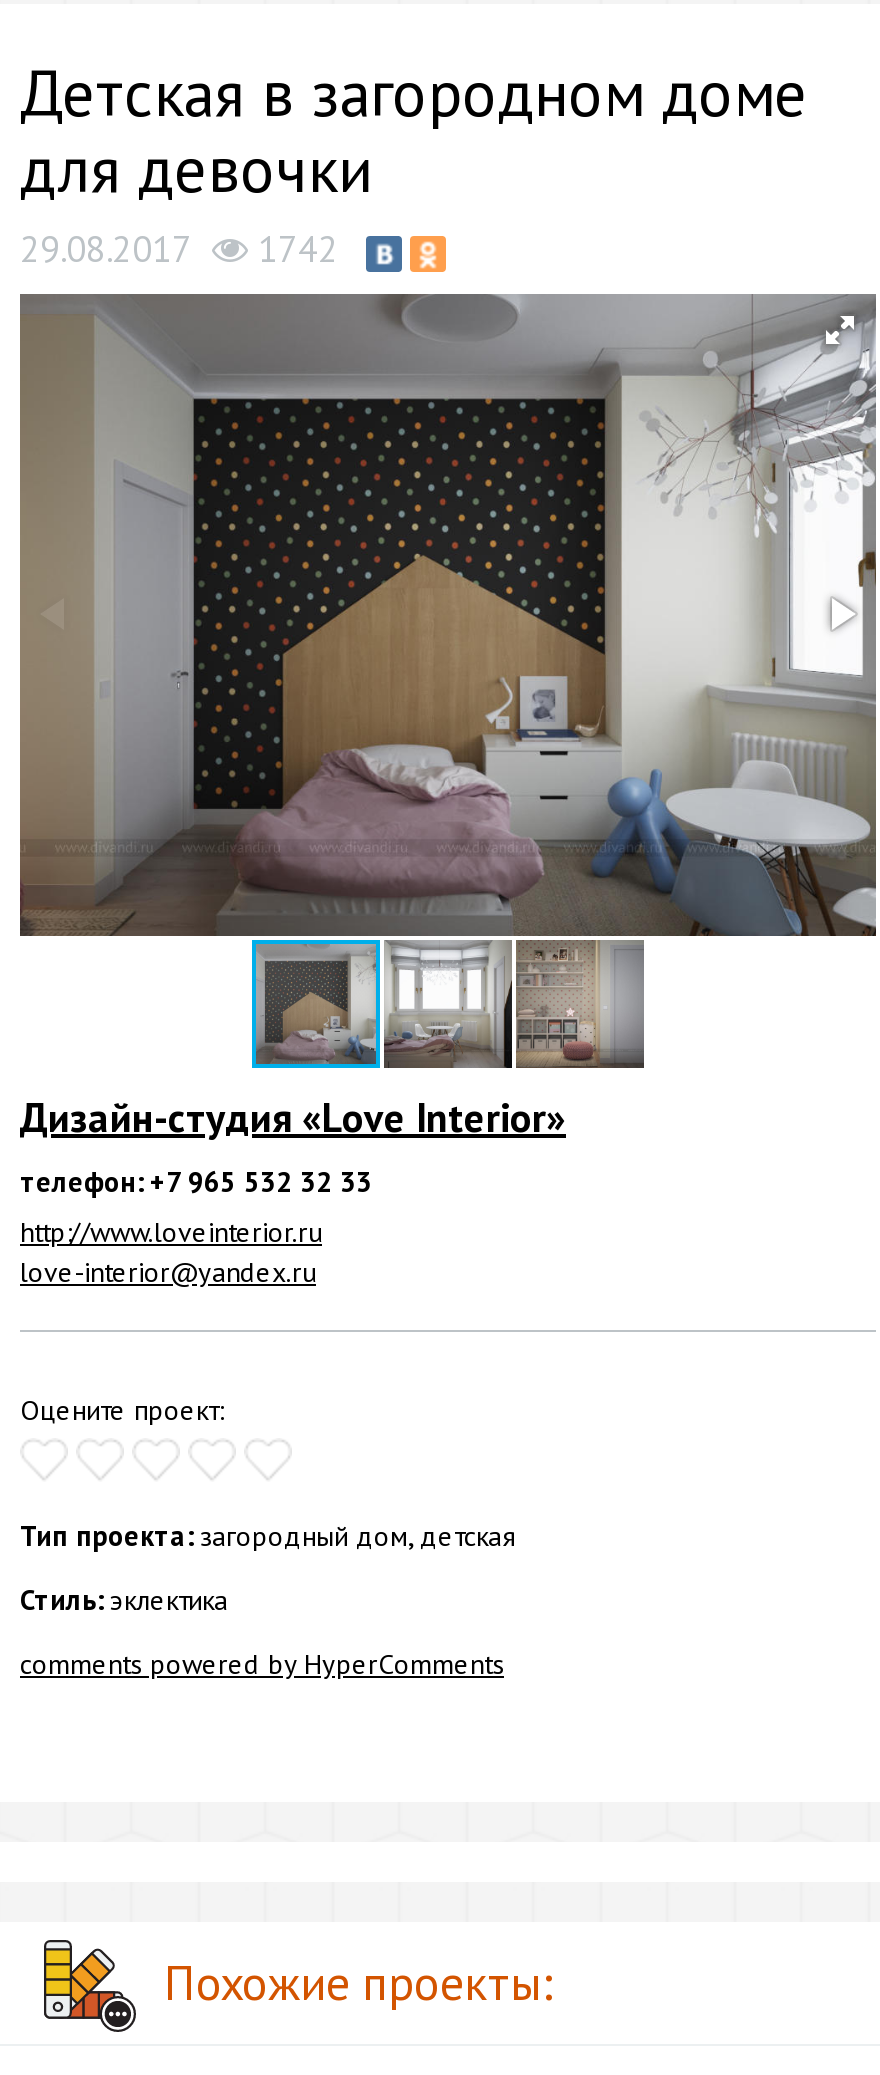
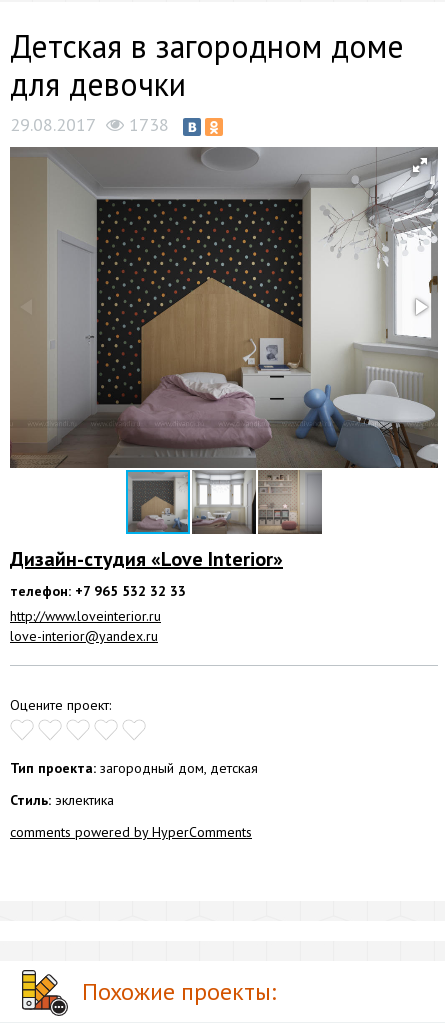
[20,226,338,272] 29.08.2017 1742 -> [10,113,169,136] 29.08.2017 1738

